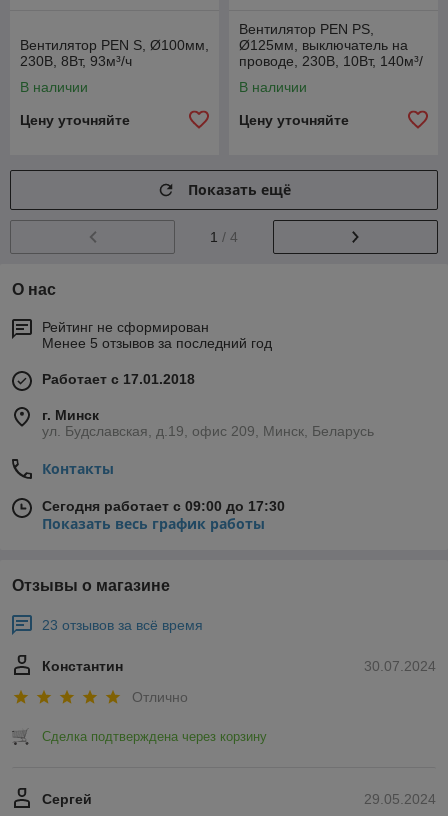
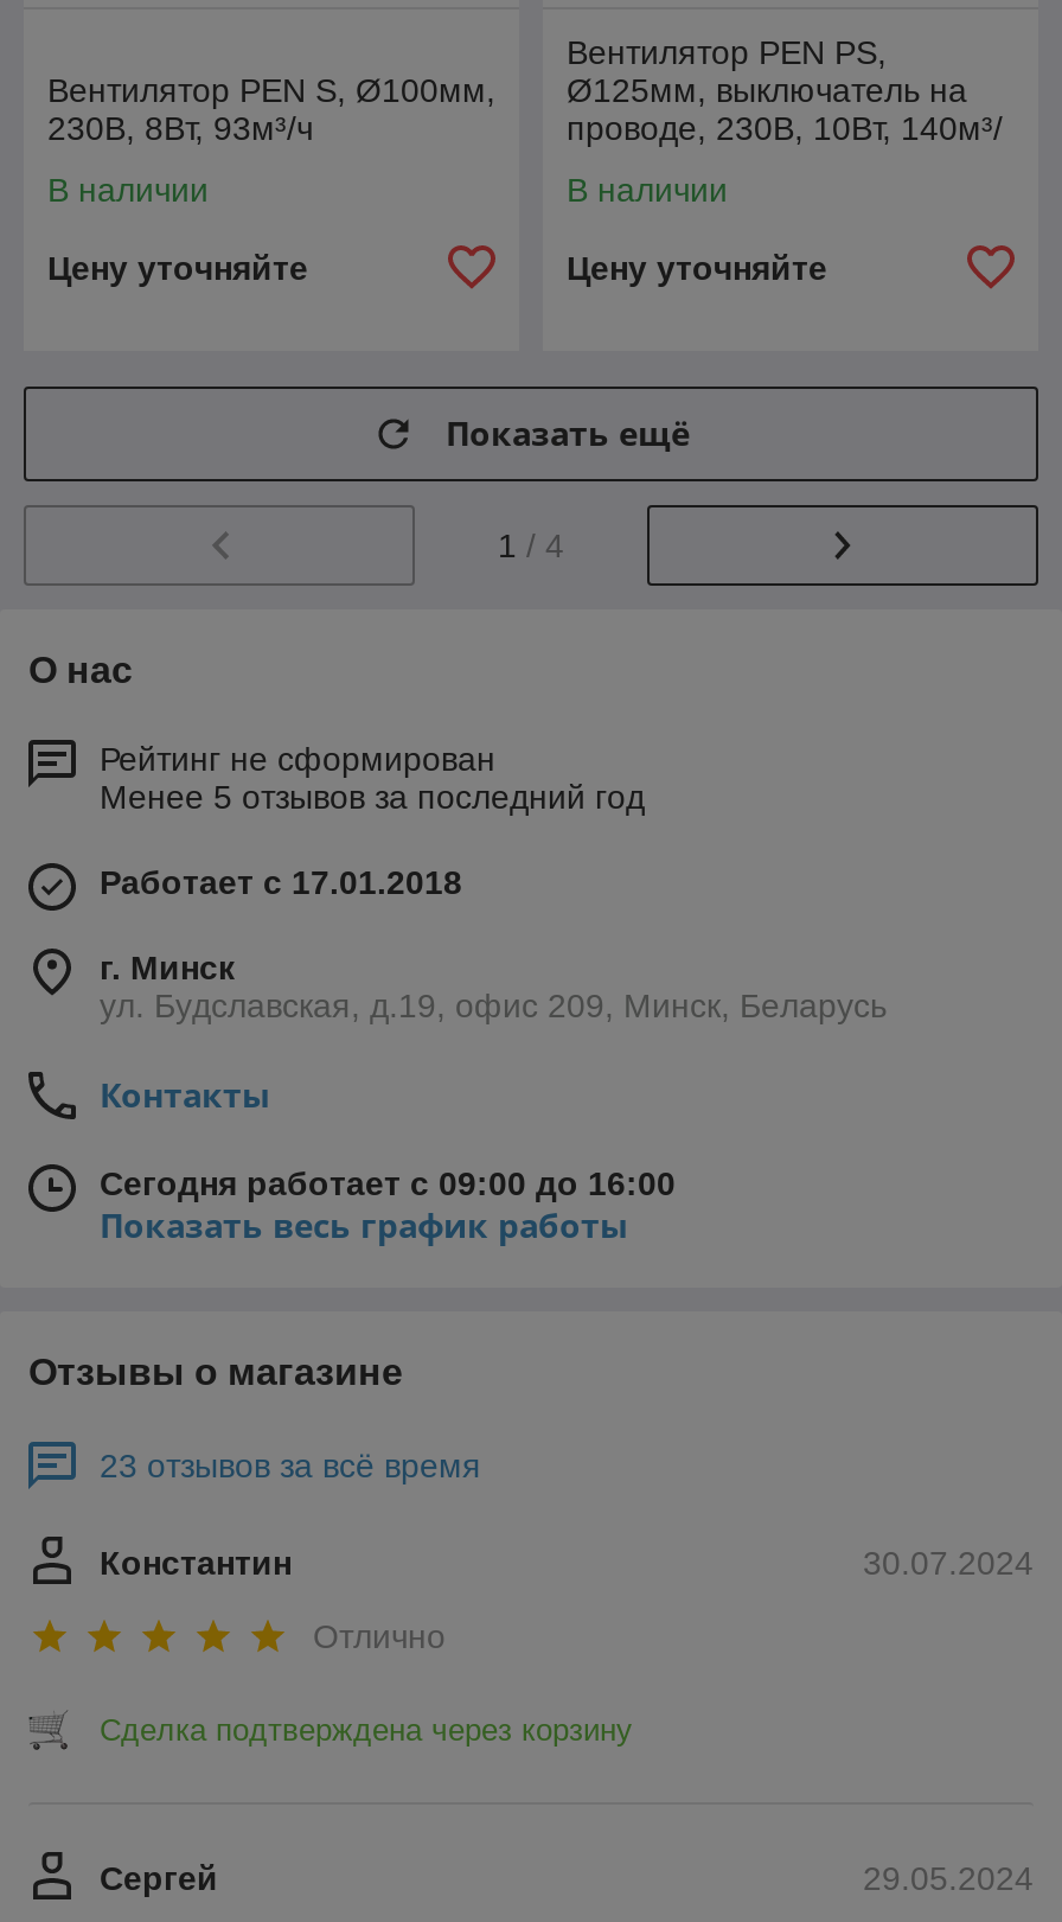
[42,498,285,514] Сегодня работает с 09:00 до 17:30 -> [100,1164,676,1202] Сегодня работает с 09:00 до 16:00

